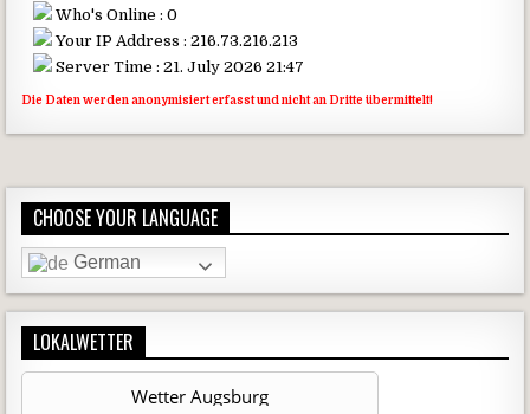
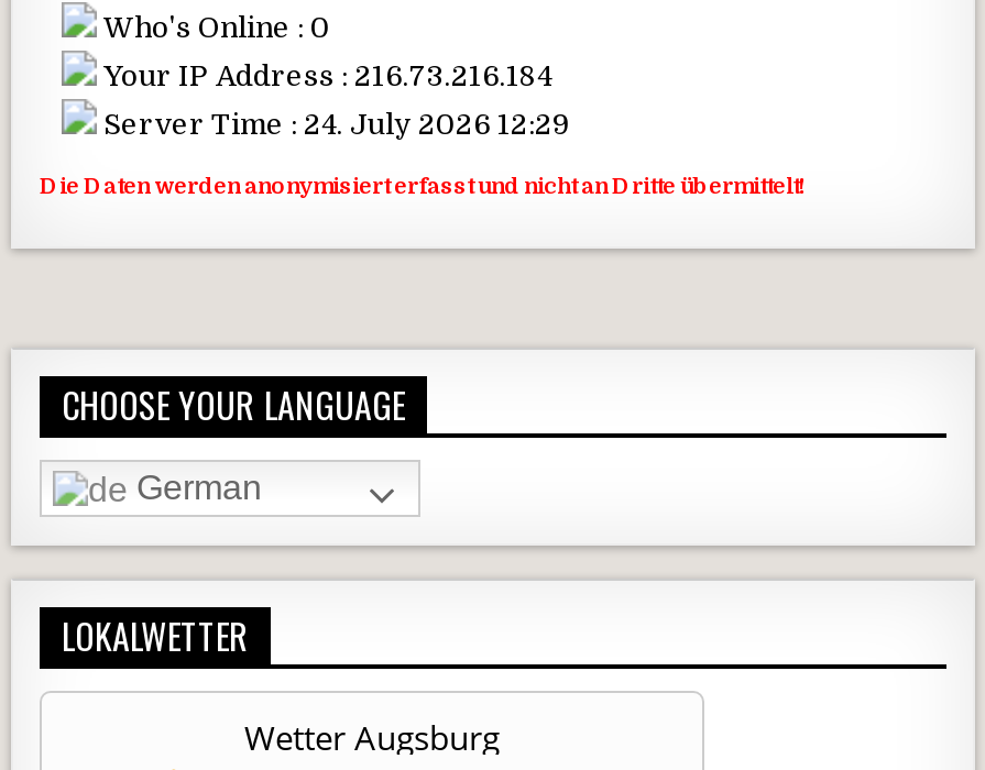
[52,32,298,49] Your IP Address : 216.73.216.213 -> [97,59,552,92] Your IP Address : 216.73.216.184
[52,58,304,75] Server Time : 21. July 2026 21:47 -> [97,107,570,140] Server Time : 24. July 2026 12:29

